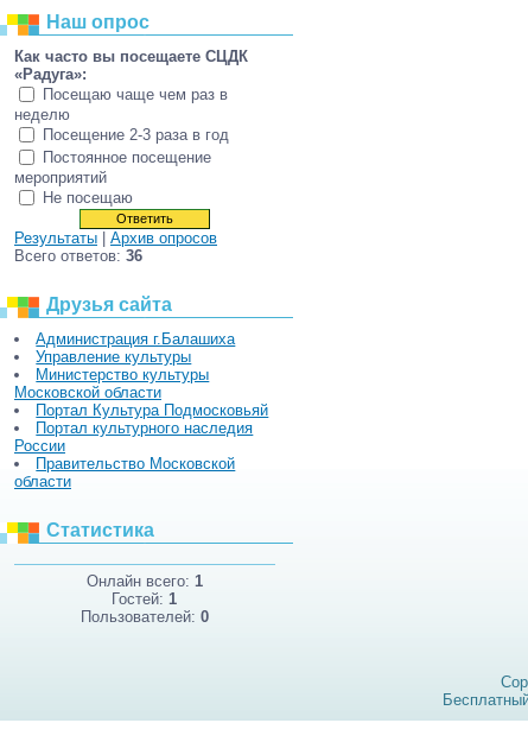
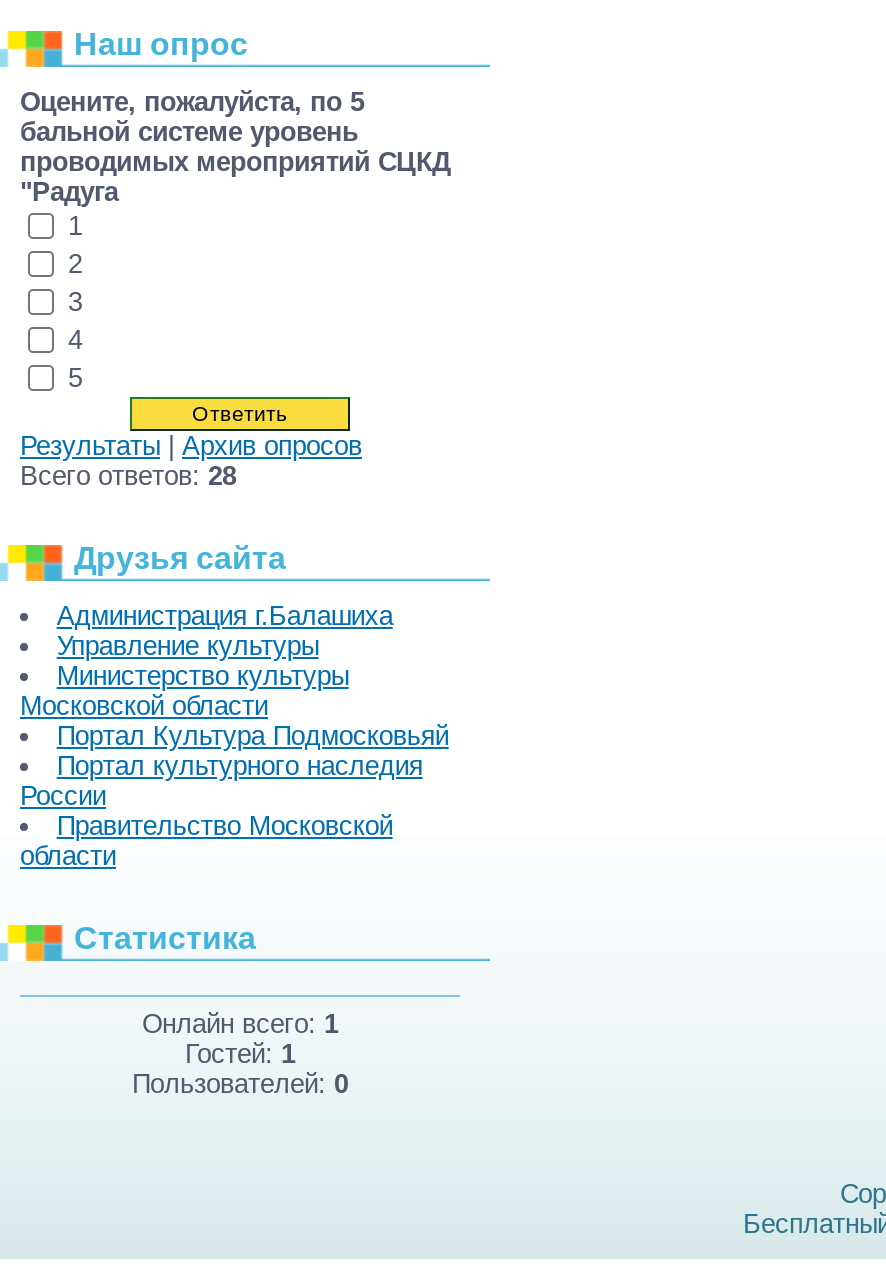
[14,48,248,207] Как часто вы посещаете СЦДК | «Радуга»: | Посещаю чаще чем раз в | неделю | Посещение 2-3 раза в год | Постоянное посещение | мероприятий | Не посещаю -> [20,87,450,393] Оцените, пожалуйста, по 5 | бальной системе уровень | проводимых мероприятий СЦКД | "Радуга | 1 | 2 | 3 | 4 | 5
[14,247,142,265] Всего ответов:36 -> [20,461,236,491] Всего ответов:28

